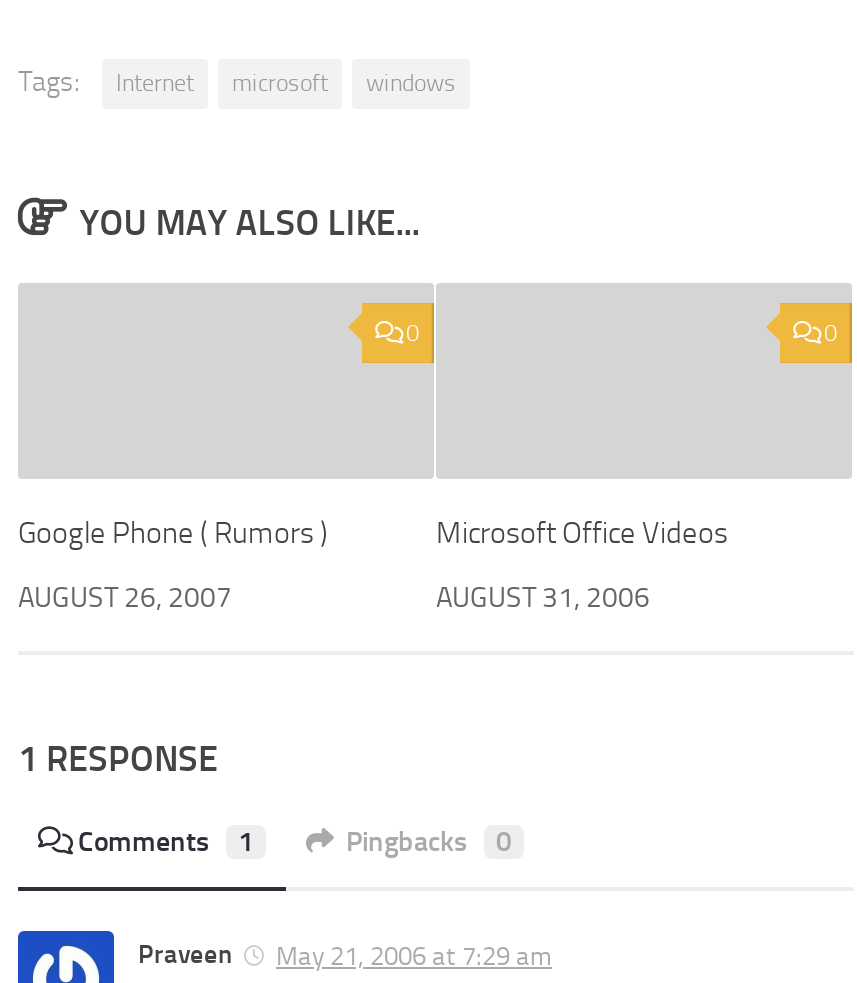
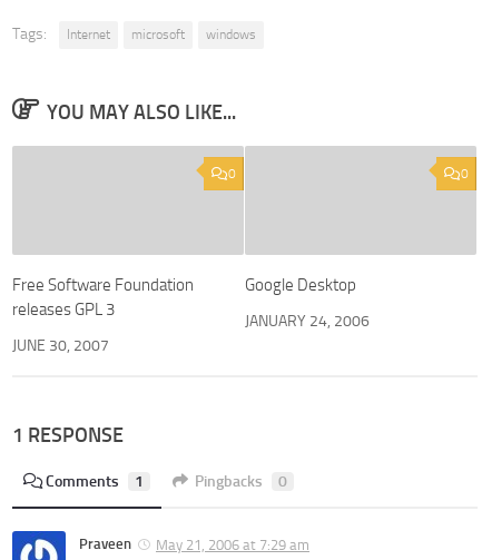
[18,515,328,551] Google Phone ( Rumors ) -> [12,275,194,320] Free Software Foundation | releases GPL 3
[436,515,728,551] Microsoft Office Videos -> [245,275,356,295] Google Desktop
[18,581,232,615] AUGUST 26, 2007 -> [12,336,109,355] JUNE 30, 2007
[436,581,650,615] AUGUST 31, 2006 -> [245,312,370,331] JANUARY 24, 2006

